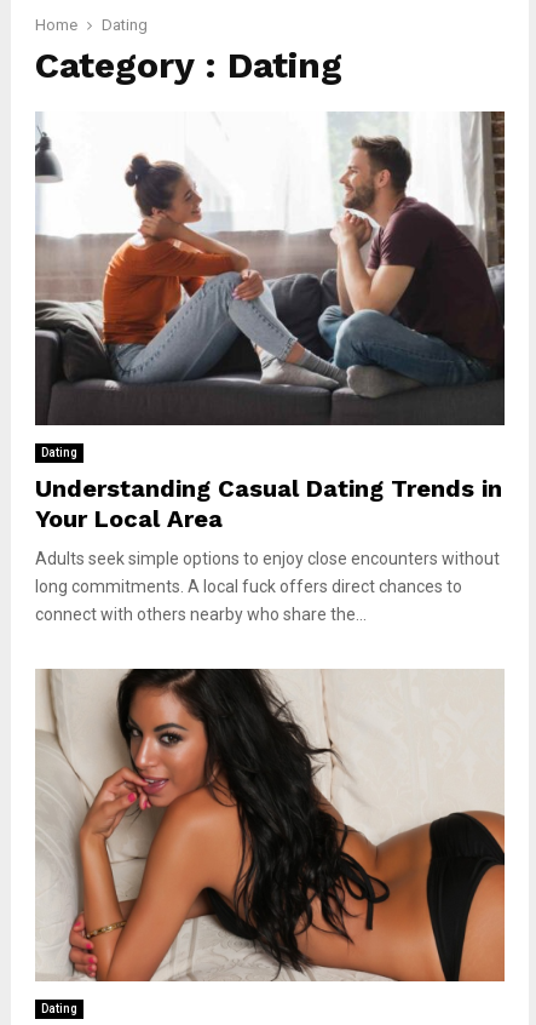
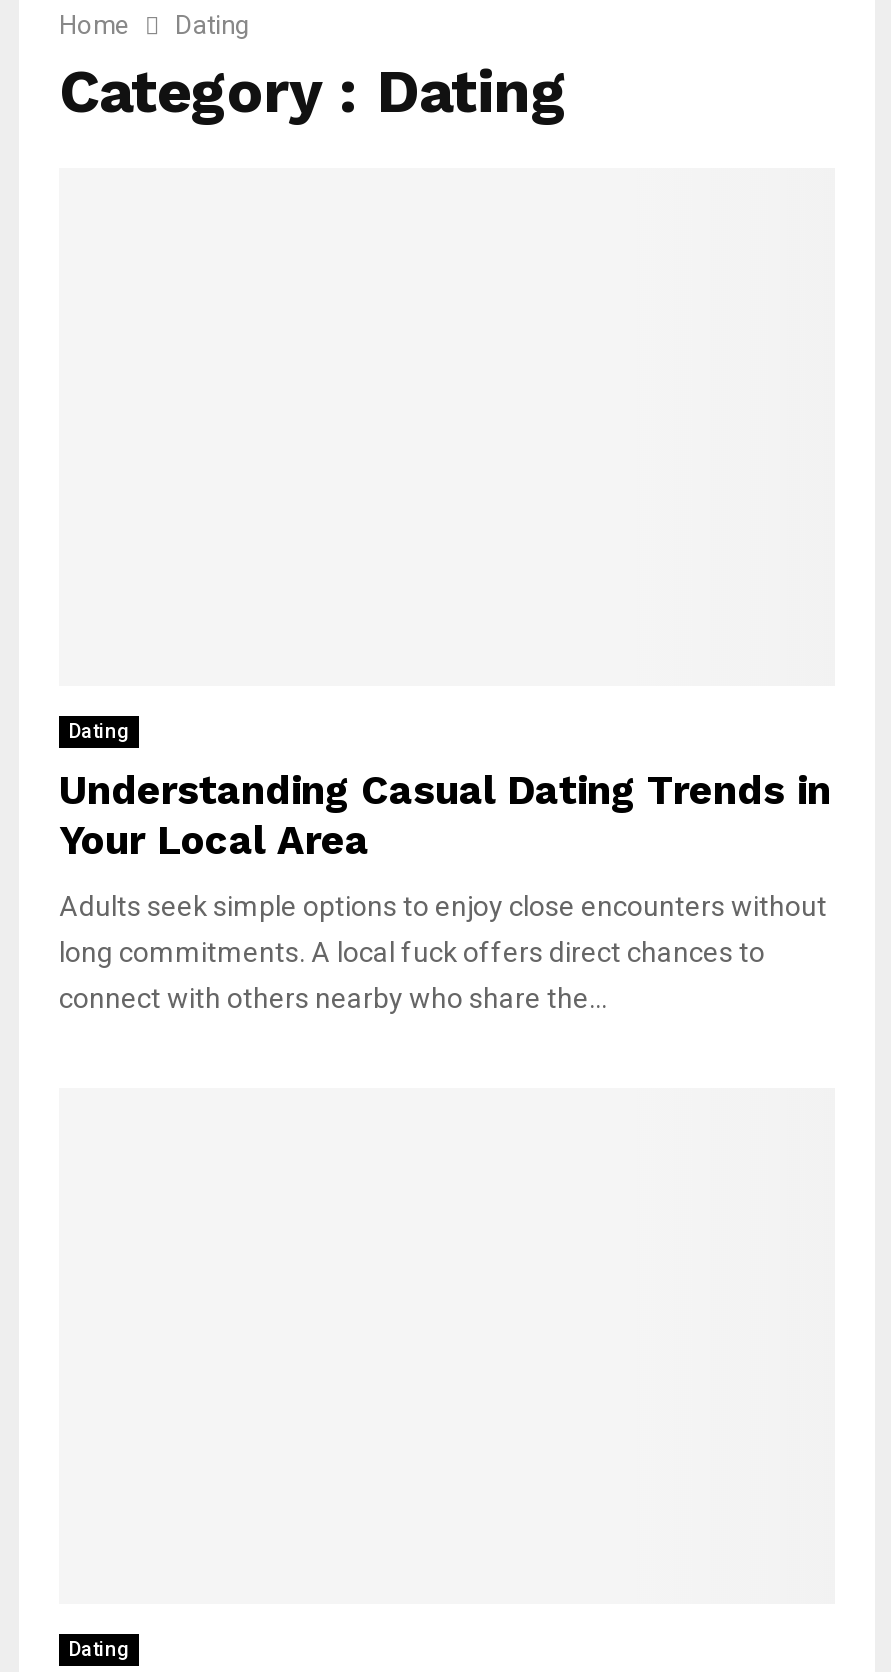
[34,110,506,426] [image] -> none
[35,668,506,983] [image] -> none

